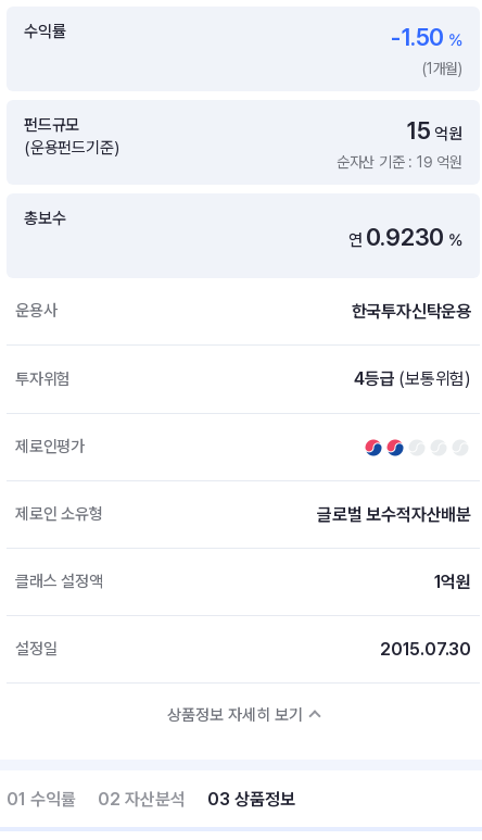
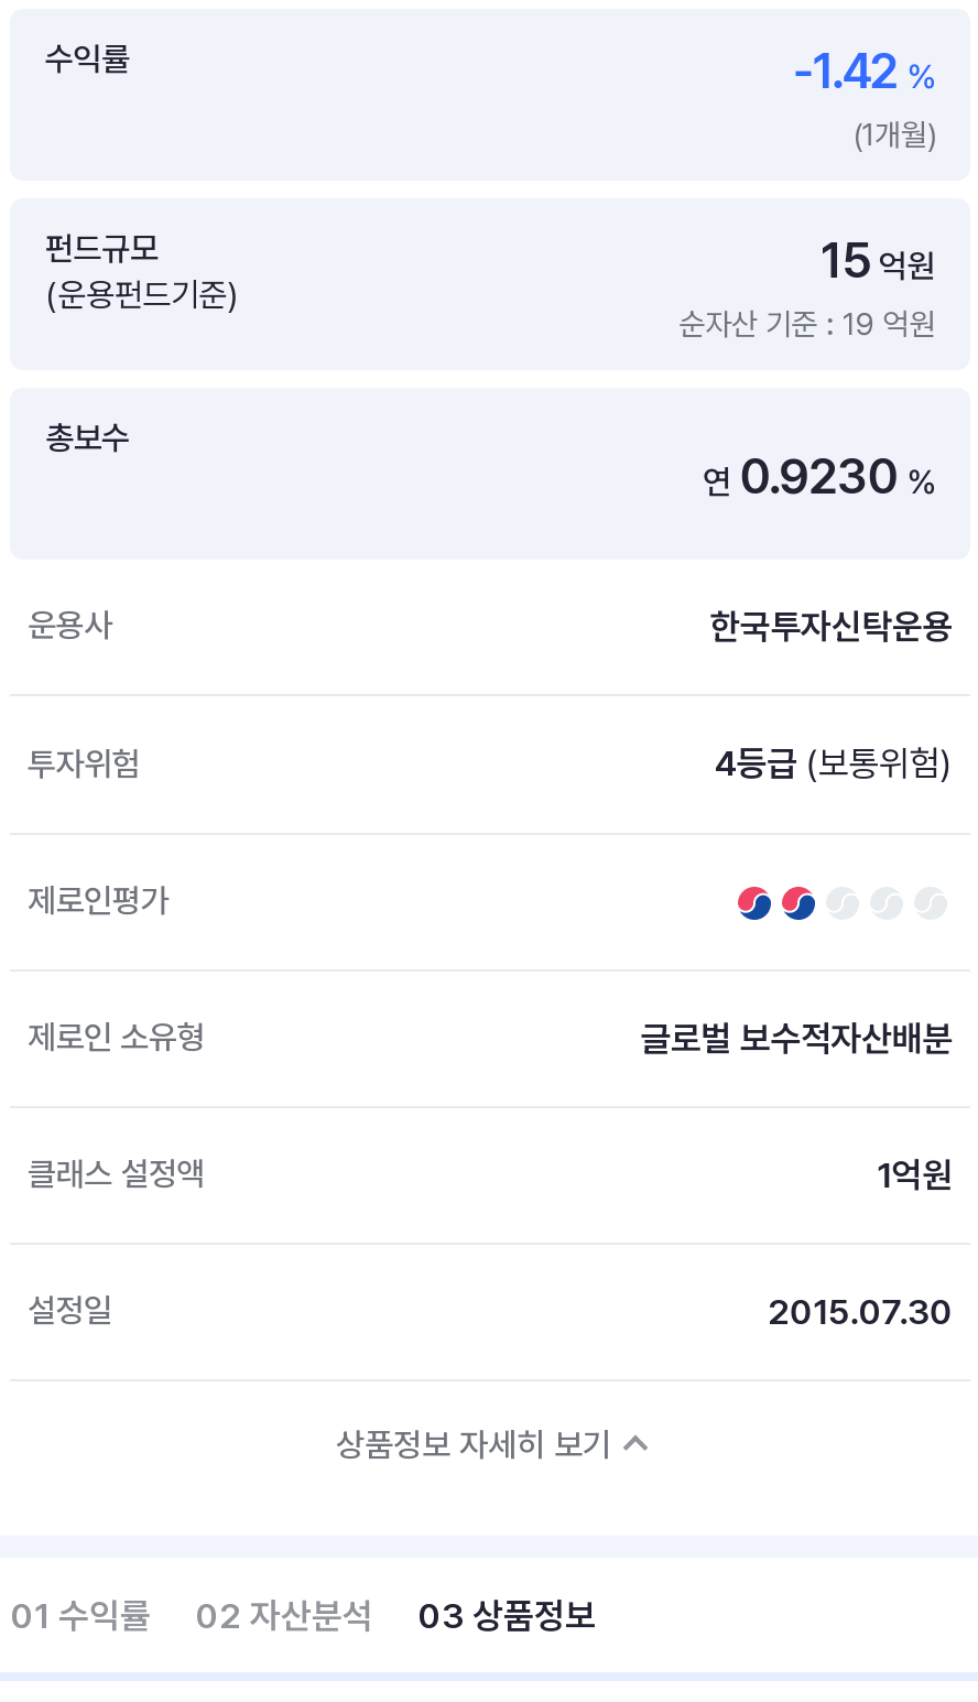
[391,22,462,51] -1.50 % -> [792,41,935,98] -1.42 %

